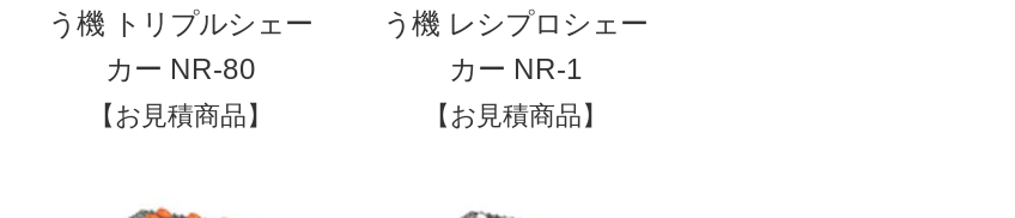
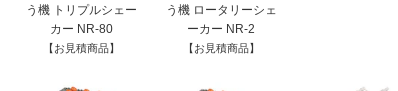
[383,7,649,86] う機 レシプロシェー | カー NR-1 -> [165,3,276,36] う機 ロータリーシェ | ーカー NR-2

